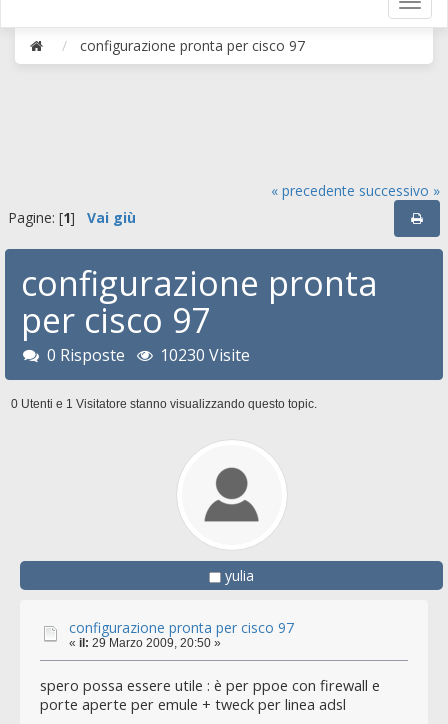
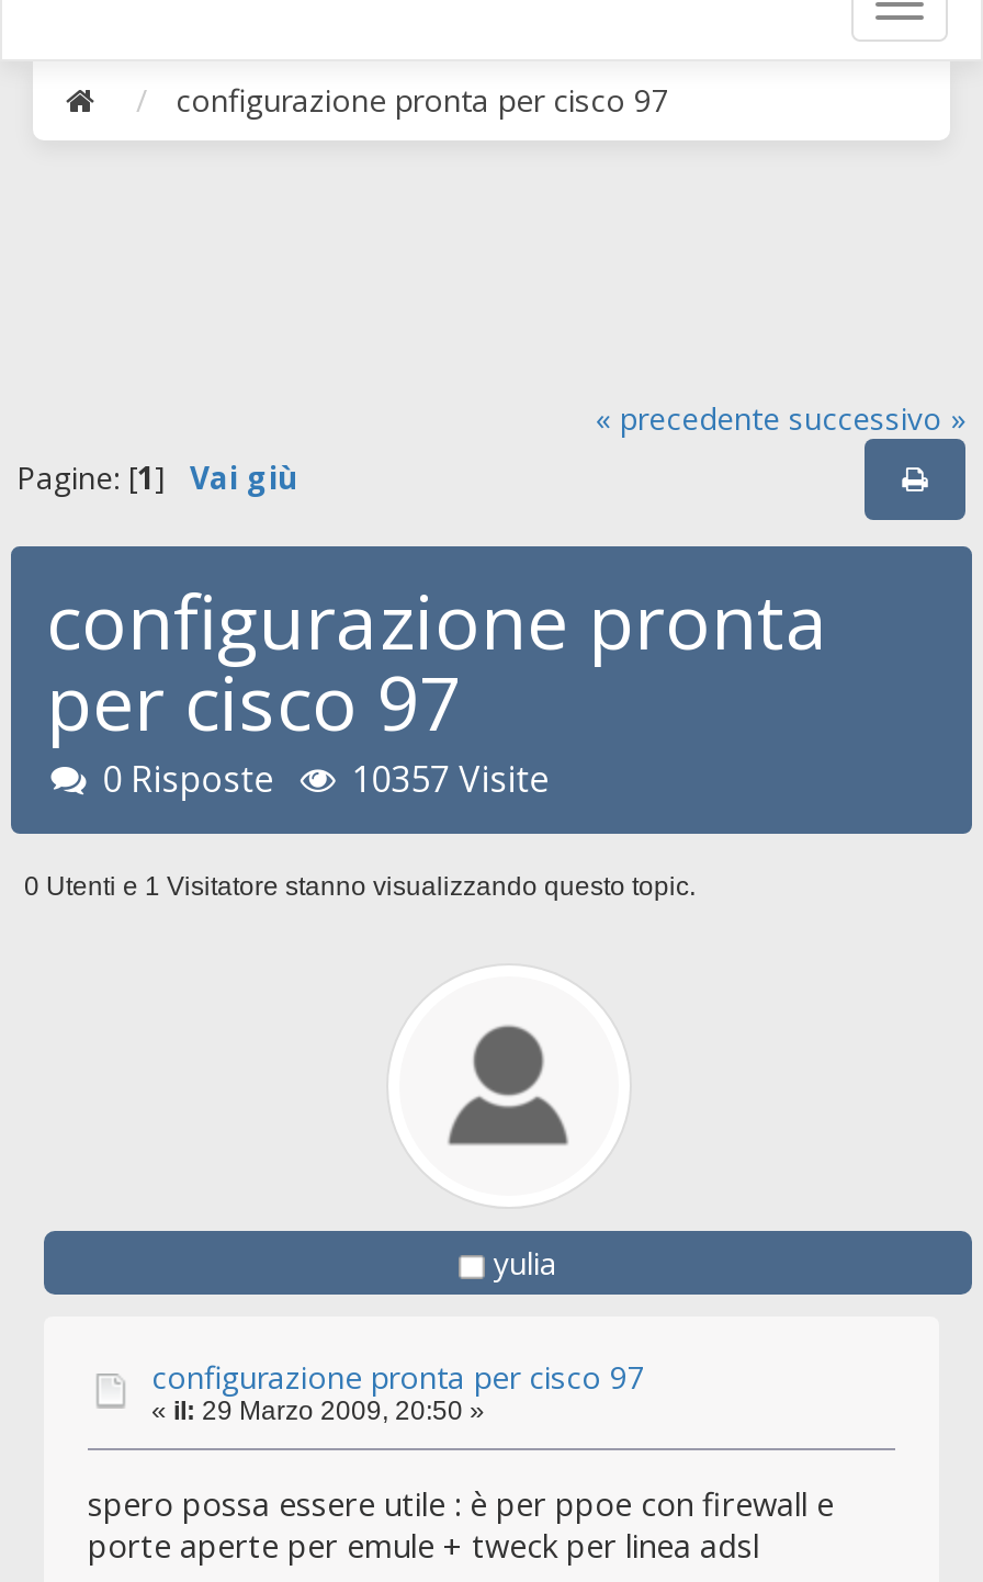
[47,344,250,366] 0 Risposte 10230 Visite -> [102,755,549,803] 0 Risposte 10357 Visite

